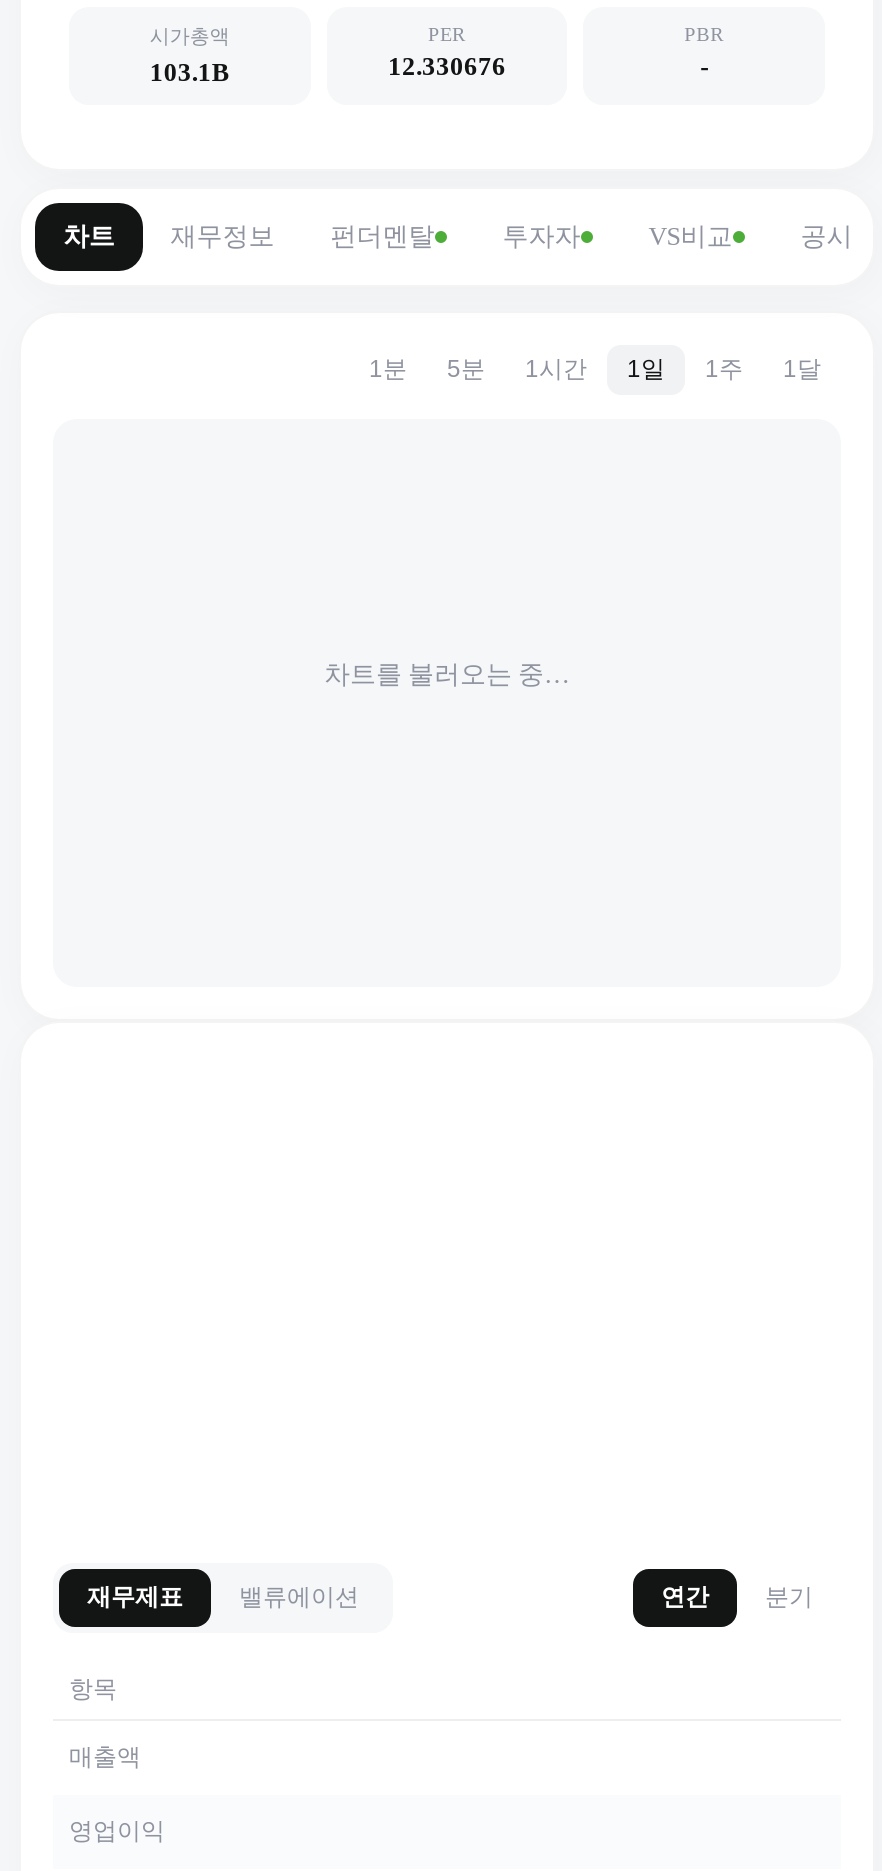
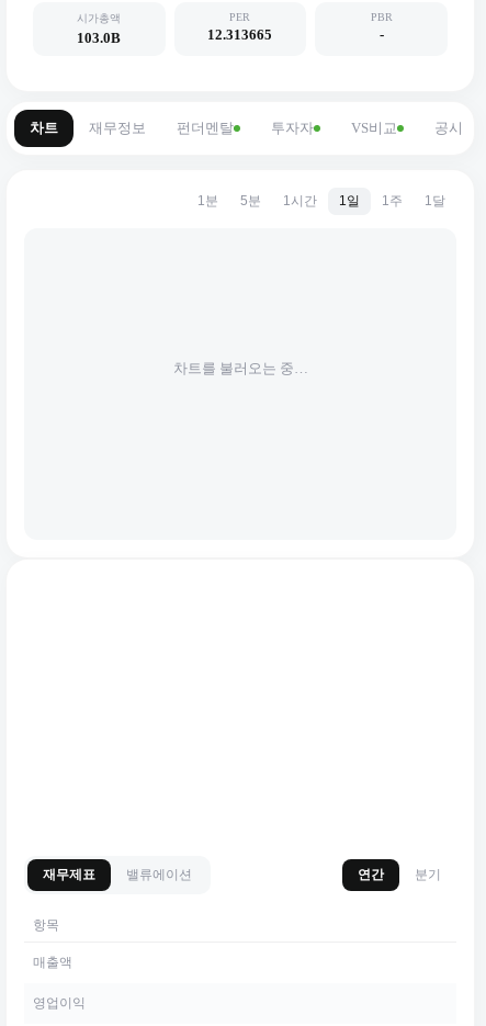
[150,57,230,87] 103.1B -> [77,30,121,46] 103.0B
[388,51,506,81] 12.330676 -> [208,26,273,43] 12.313665

